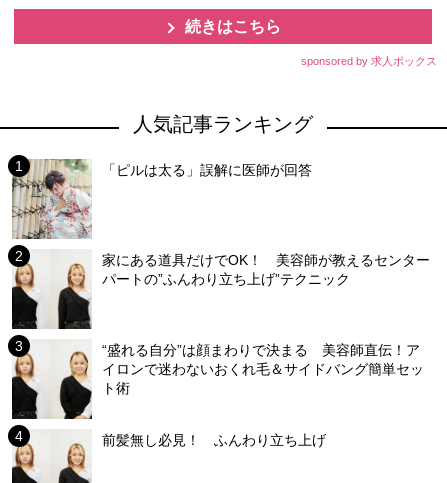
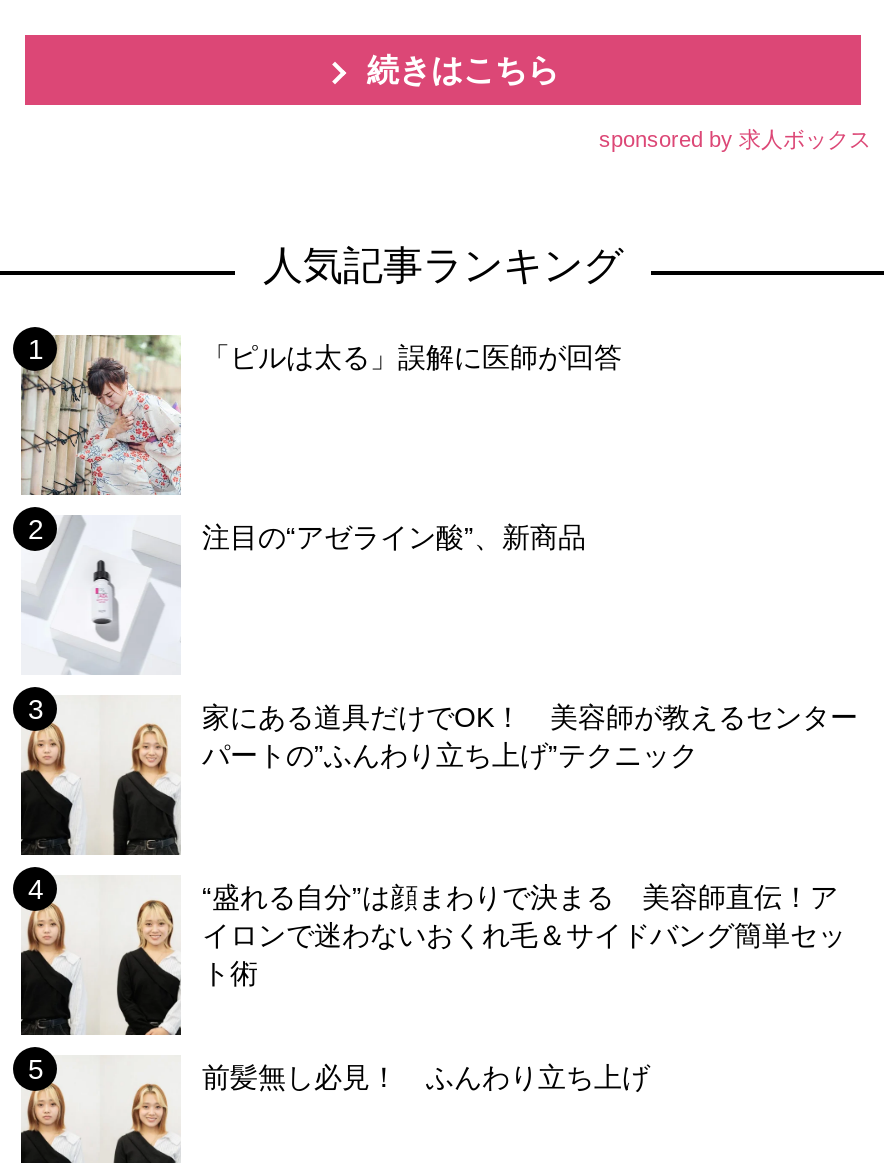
none -> [21,521,586,675] [image] | 注目の“アゼライン酸”、新商品

